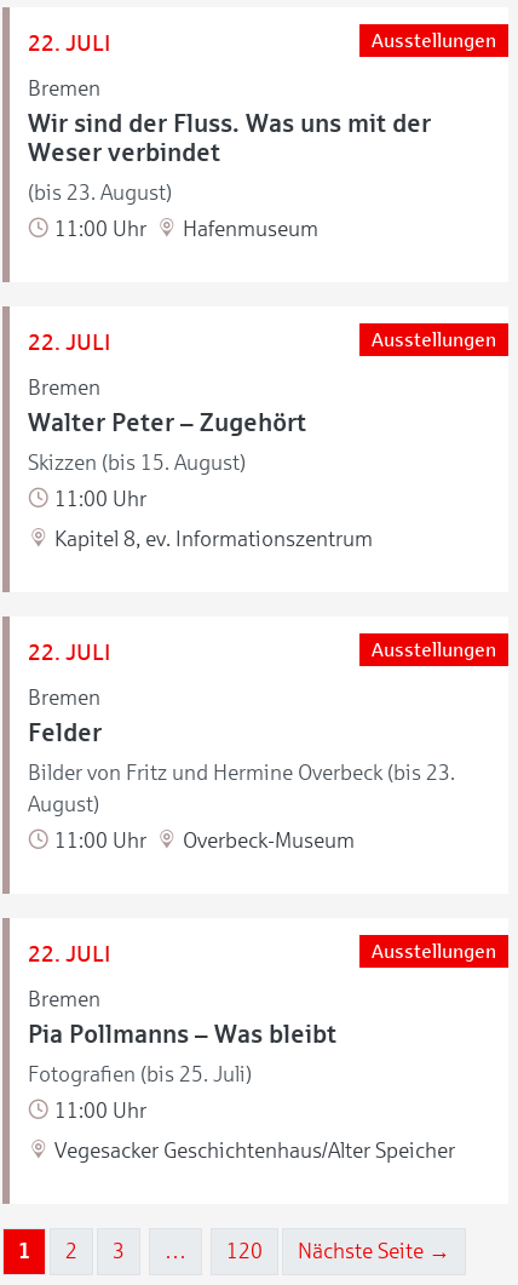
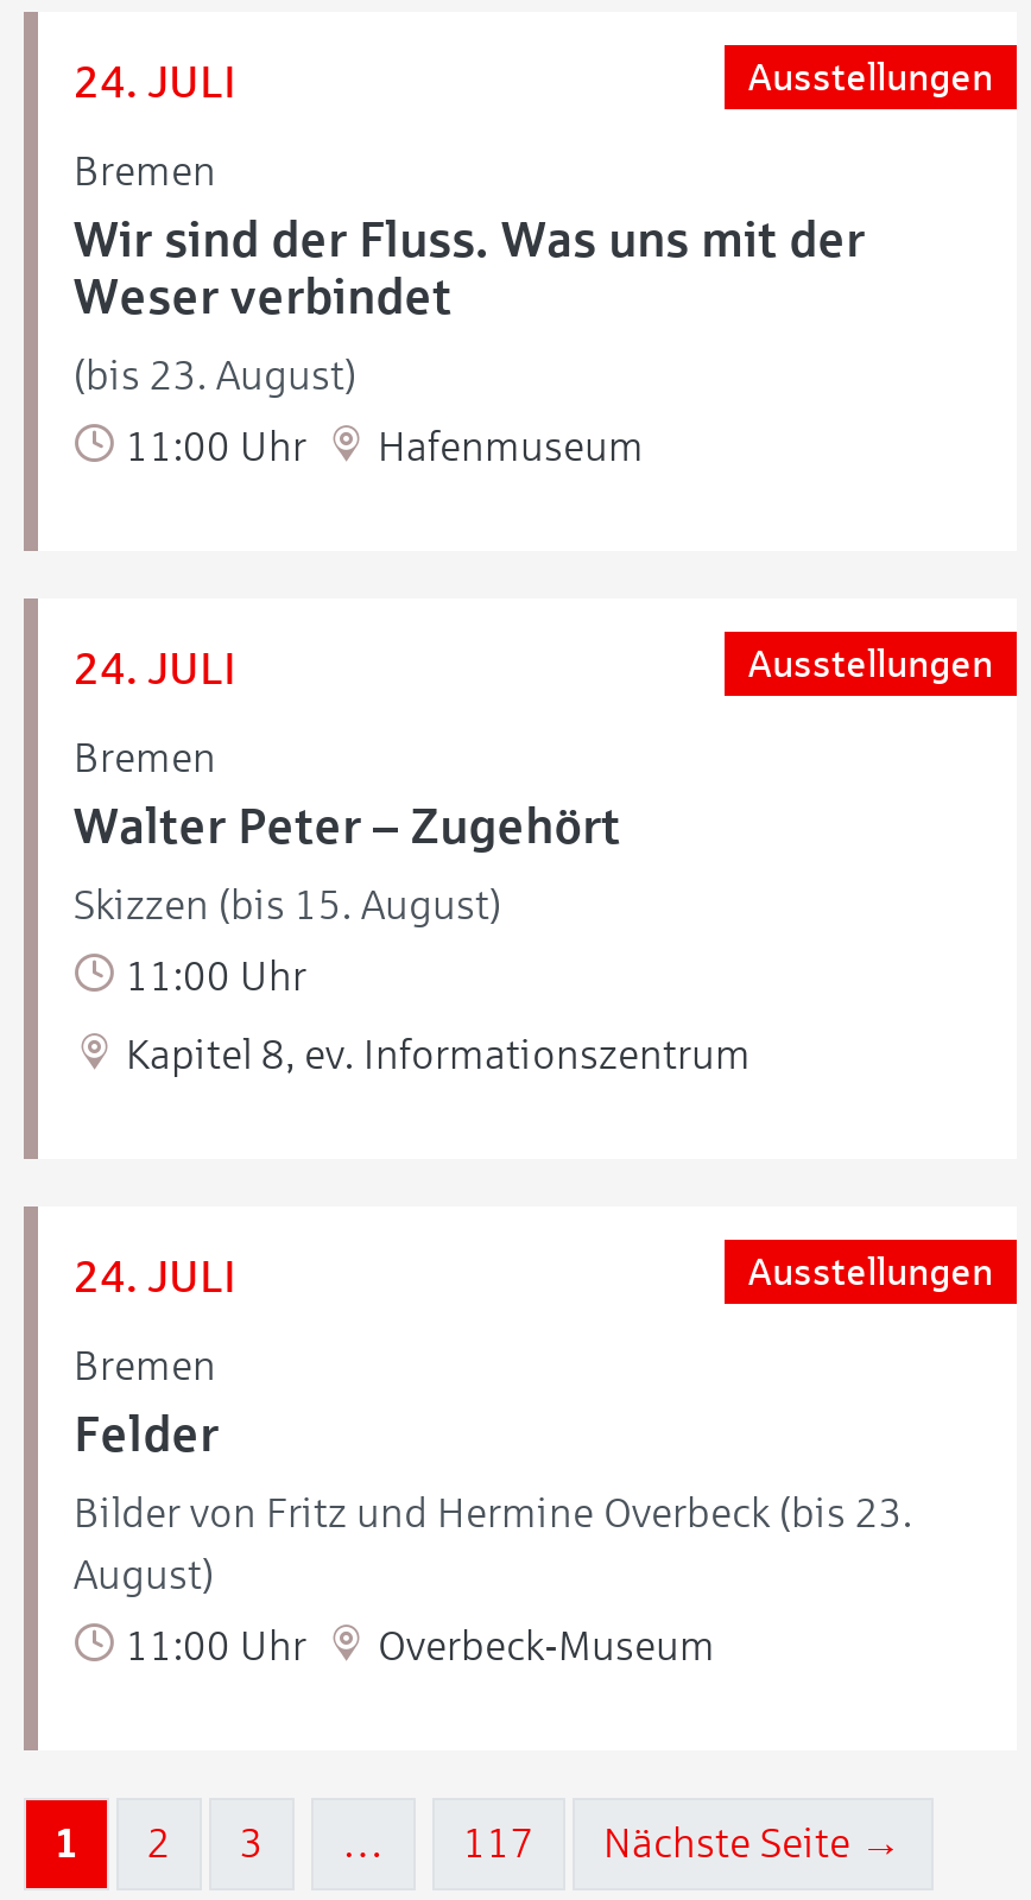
[28,30,110,56] 22. JULI -> [74,57,235,107] 24. JULI
[28,329,110,355] 22. JULI -> [74,643,235,693] 24. JULI
[28,639,110,665] 22. JULI -> [74,1251,235,1301] 24. JULI
[28,941,110,1011] 22. JULI | Bremen -> none
[28,941,496,1163] Ausstellungen | Pia Pollmanns – Was bleibt | Fotografien (bis 25. Juli) | 11:00 Uhr | Vegesacker Geschichtenhaus/Alter Speicher -> none
[226,1239,263,1263] 120 -> [463,1819,535,1867] 117

